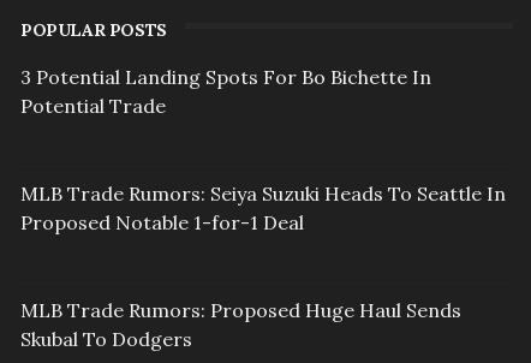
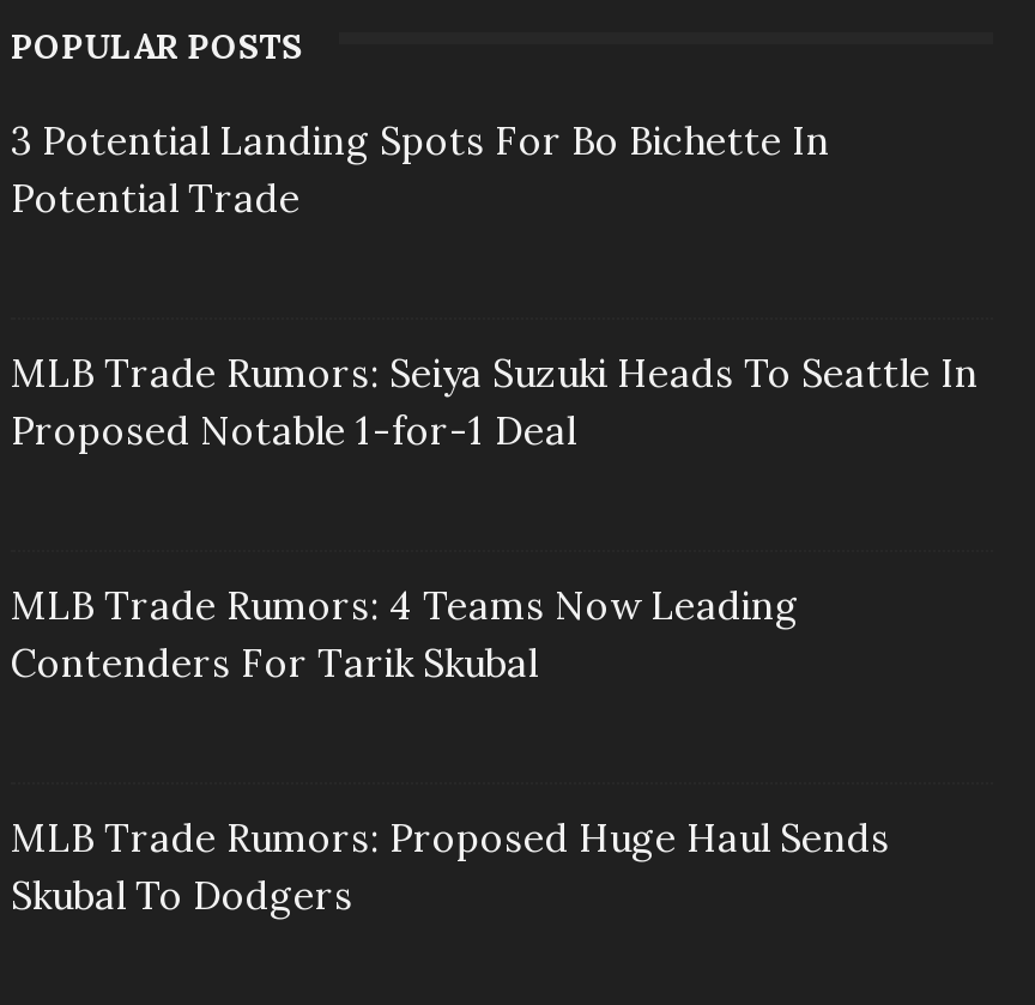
none -> [11,582,799,688] MLB Trade Rumors: 4 Teams Now Leading | Contenders For Tarik Skubal

